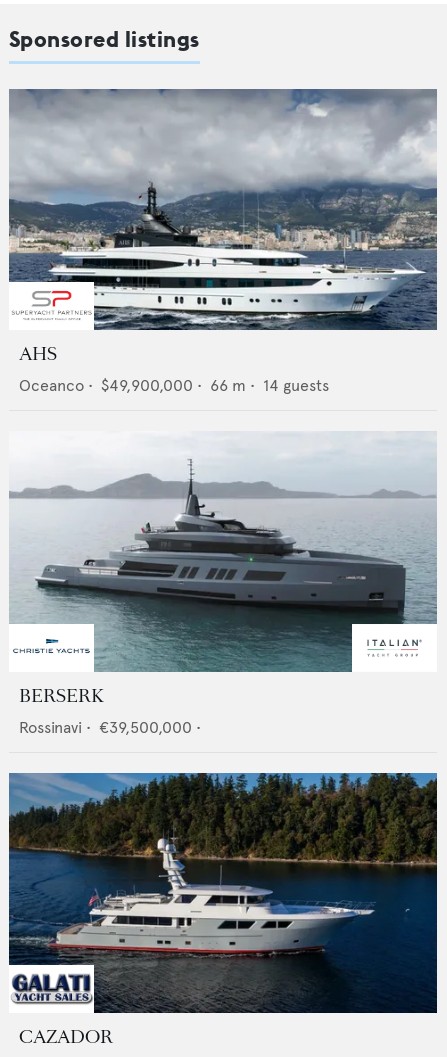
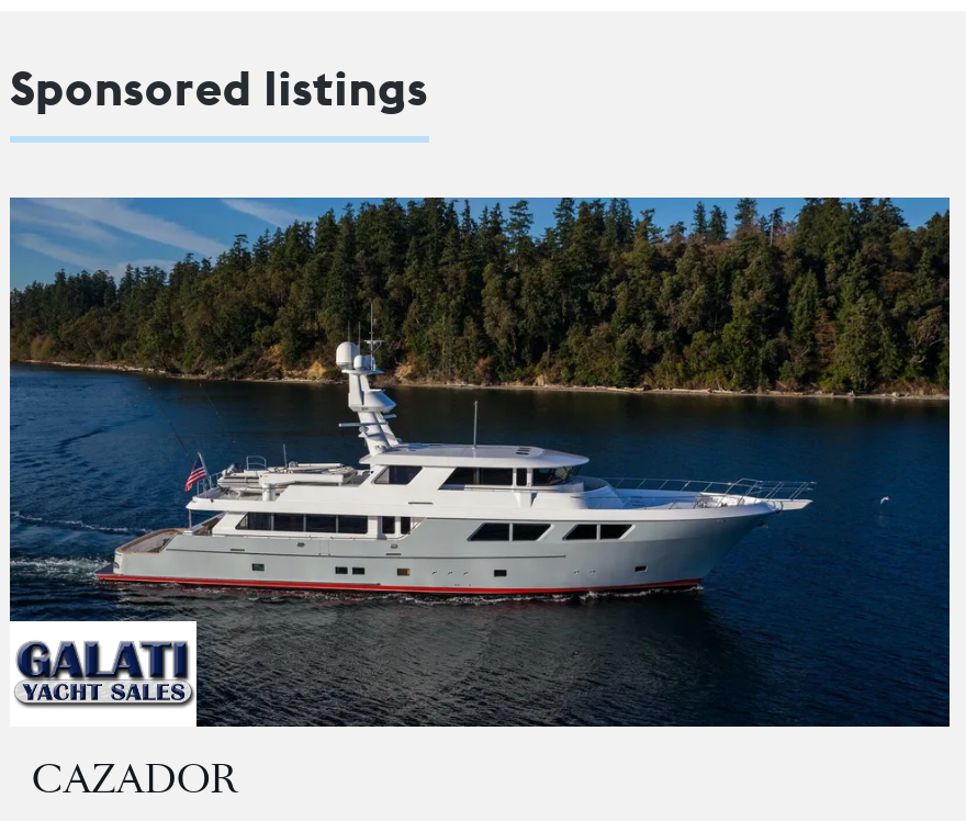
[9,89,437,395] [image] | AHS | Oceanco • $49,900,000 • 66 m • 14 guests -> none
[9,439,438,736] [image] | BERSERK | Rossinavi • €39,500,000 • -> none

